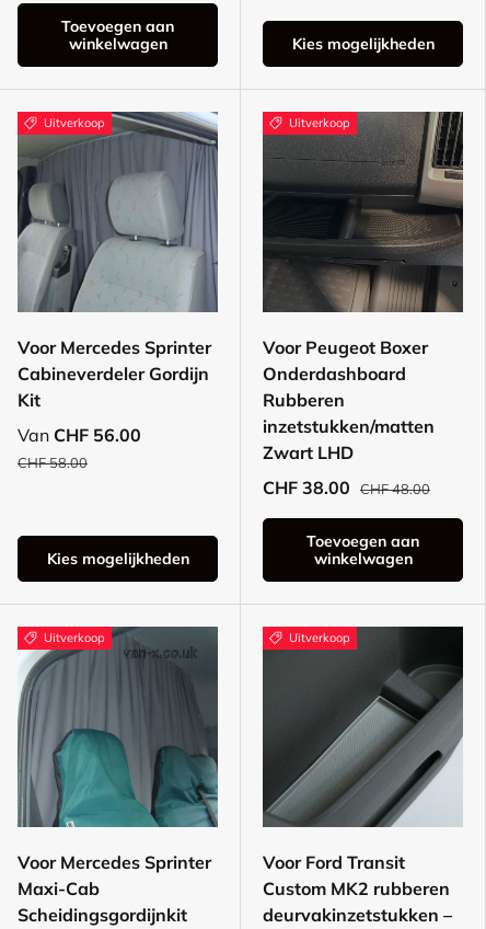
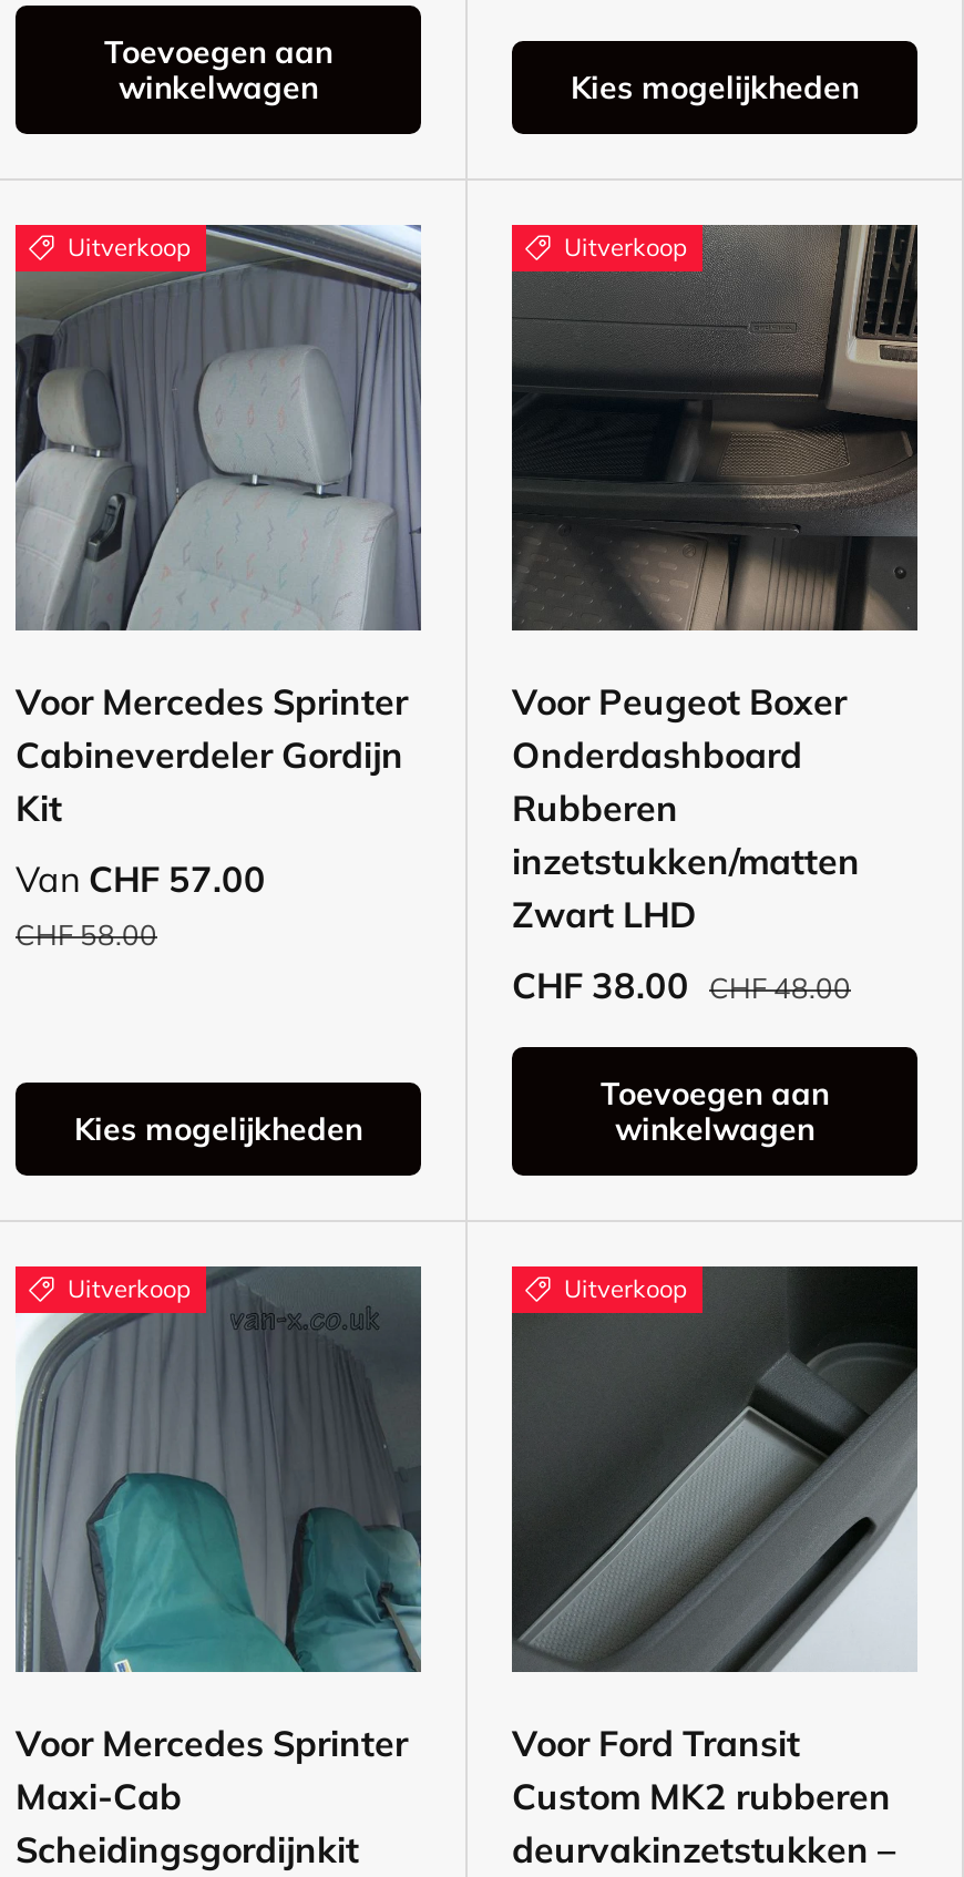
[18,424,141,446] Van CHF 56.00 -> [16,856,266,900] Van CHF 57.00

